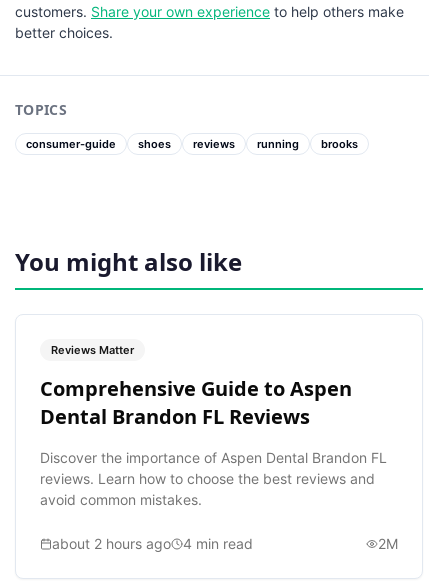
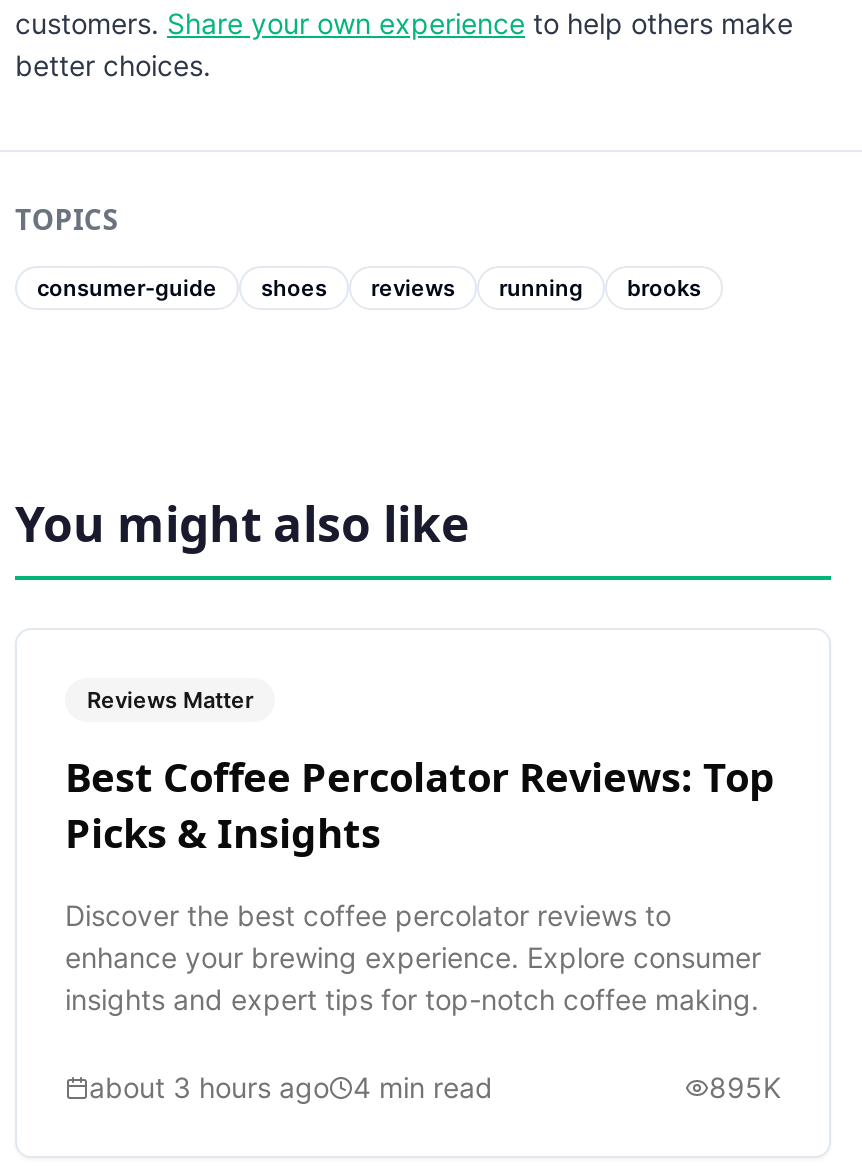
[40,375,352,430] Comprehensive Guide to Aspen | Dental Brandon FL Reviews -> [65,750,775,860] Best Coffee Percolator Reviews: Top | Picks & Insights
[40,449,387,508] Discover the importance of Aspen Dental Brandon FL | reviews. Learn how to choose the best reviews and | avoid common mistakes. -> [65,898,761,1016] Discover the best coffee percolator reviews to | enhance your brewing experience. Explore consumer | insights and expert tips for top-notch coffee making.
[52,535,171,552] about 2 hours ago -> [89,1070,329,1104] about 3 hours ago
[378,535,398,552] 2M -> [709,1070,781,1104] 895K

